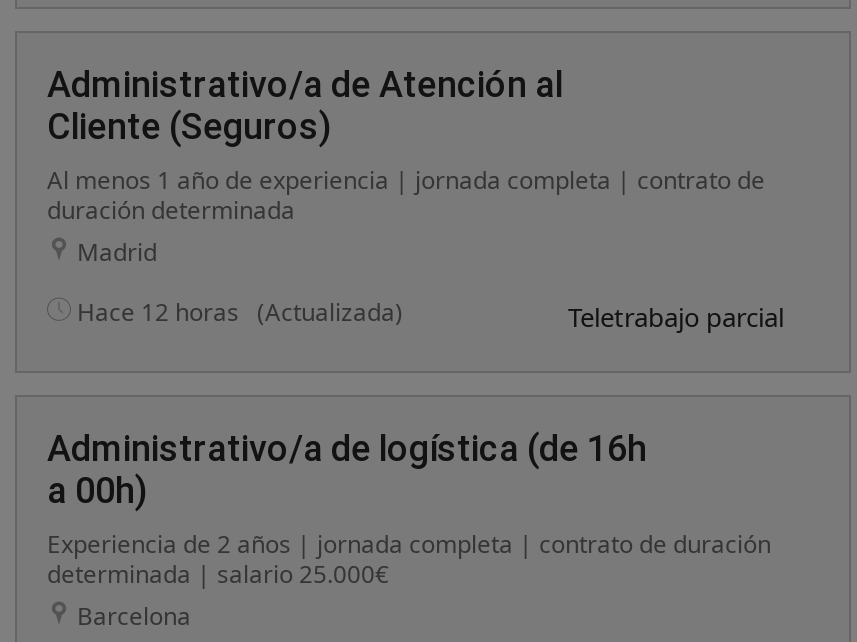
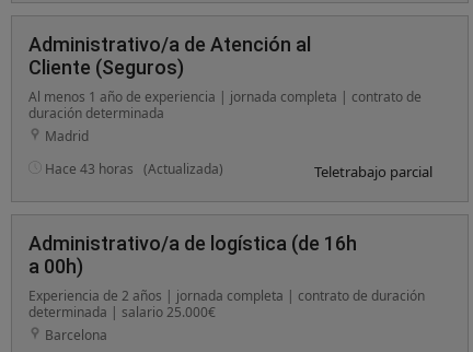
[77,295,403,329] Hace 12 horas (Actualizada) -> [45,160,223,178] Hace 43 horas (Actualizada)

